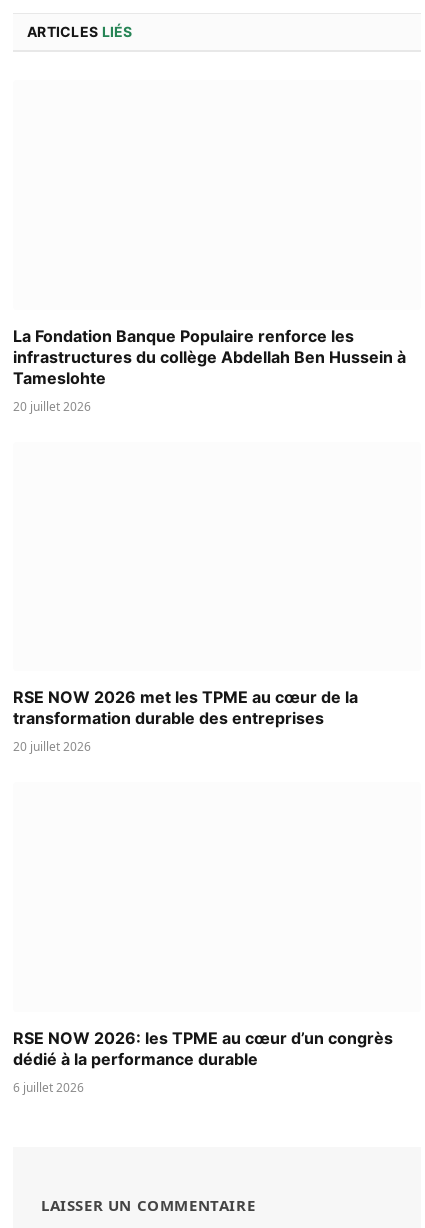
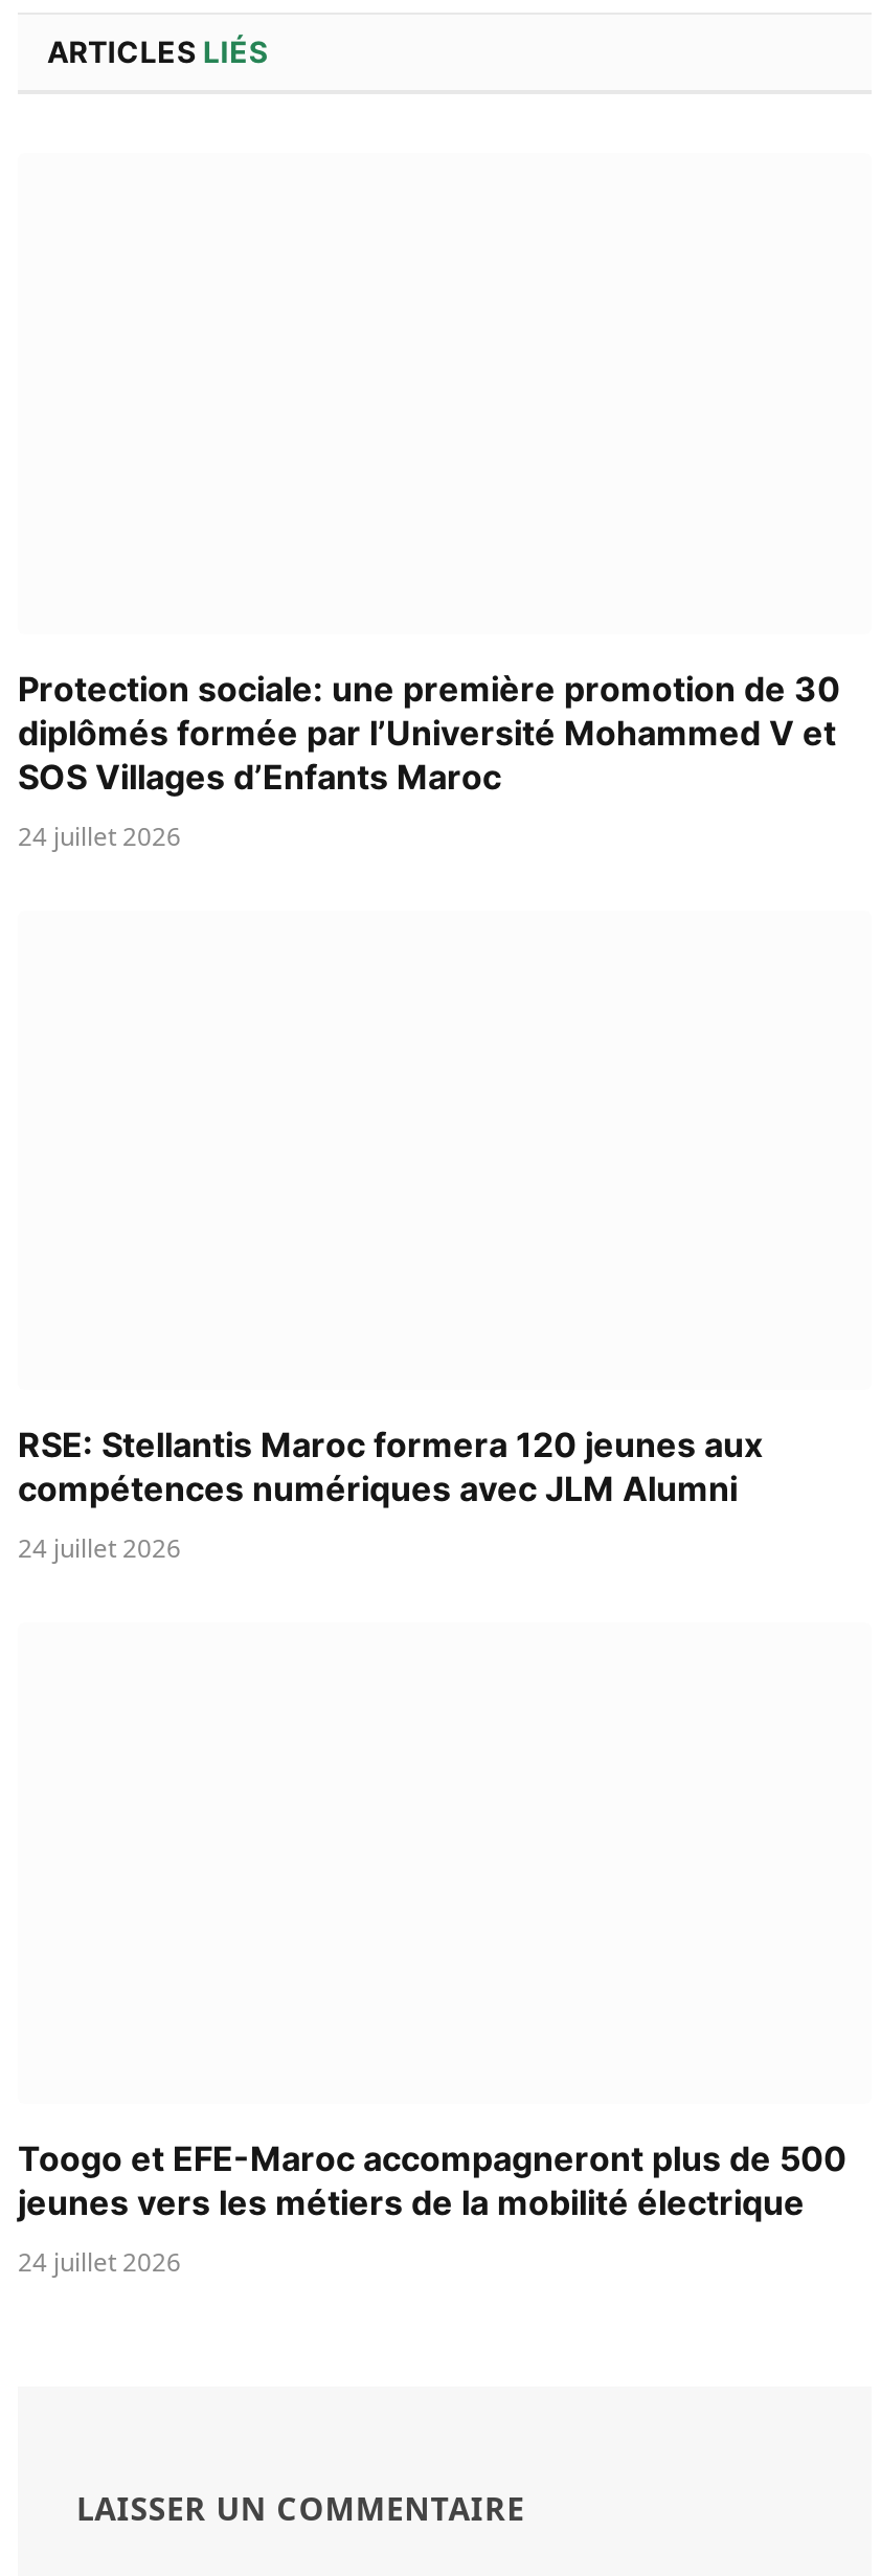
[13,325,406,387] La Fondation Banque Populaire renforce les | infrastructures du collège Abdellah Ben Hussein à | Tameslohte -> [18,667,840,797] Protection sociale: une première promotion de 30 | diplômés formée par l’Université Mohammed V et | SOS Villages d’Enfants Maroc
[13,397,91,414] 20 juillet 2026 -> [18,817,181,853] 24 juillet 2026
[13,687,358,728] RSE NOW 2026 met les TPME au cœur de la | transformation durable des entreprises -> [18,1424,763,1509] RSE: Stellantis Maroc formera 120 jeunes aux | compétences numériques avec JLM Alumni
[13,738,91,755] 20 juillet 2026 -> [18,1530,181,1566] 24 juillet 2026
[13,1027,393,1068] RSE NOW 2026: les TPME au cœur d’un congrès | dédié à la performance durable -> [18,2136,846,2222] Toogo et EFE-Maroc accompagneront plus de 500 | jeunes vers les métiers de la mobilité électrique
[13,1078,84,1095] 6 juillet 2026 -> [18,2243,181,2279] 24 juillet 2026

